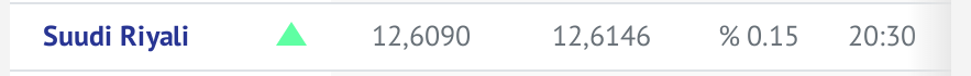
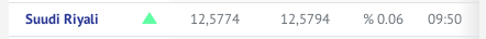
[372,17,471,54] 12,6090 -> [190,10,239,28] 12,5774
[552,17,651,54] 12,6146 -> [280,10,329,28] 12,5794
[718,17,799,54] % 0.15 -> [363,10,404,28] % 0.06
[848,17,916,54] 20:30 -> [428,10,462,28] 09:50

